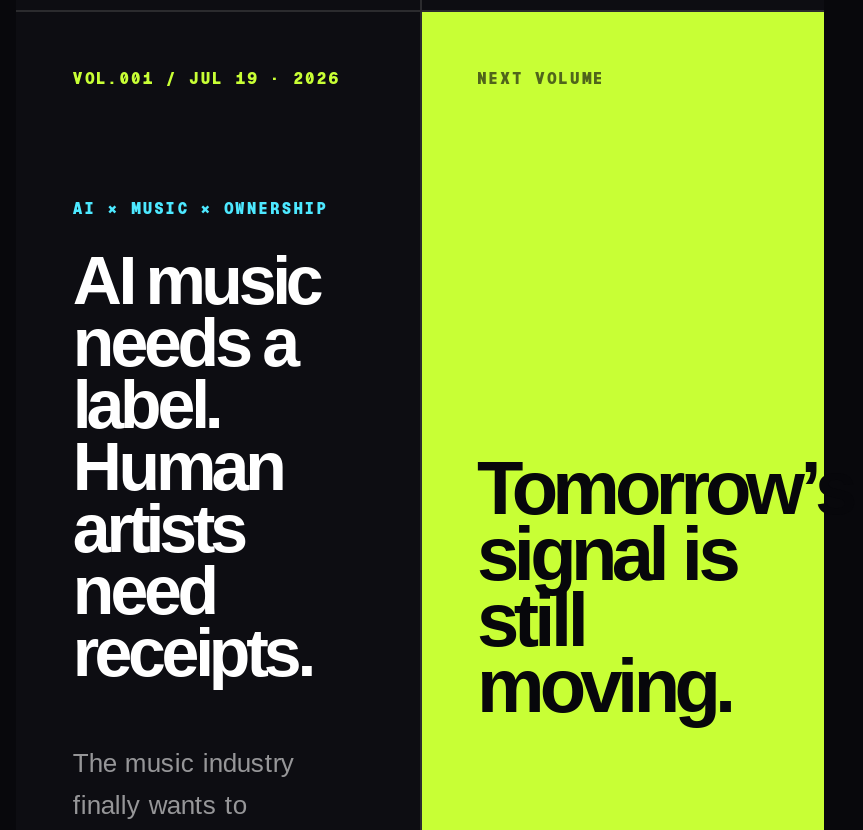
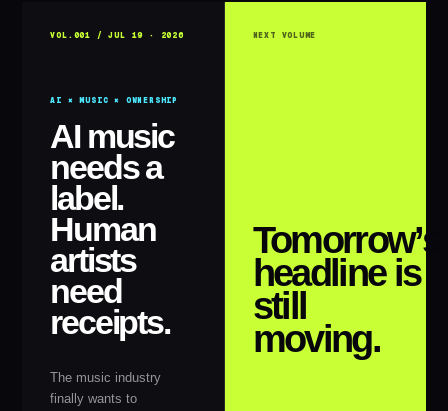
[477,511,735,595] signal is -> [252,251,420,293] headline is

